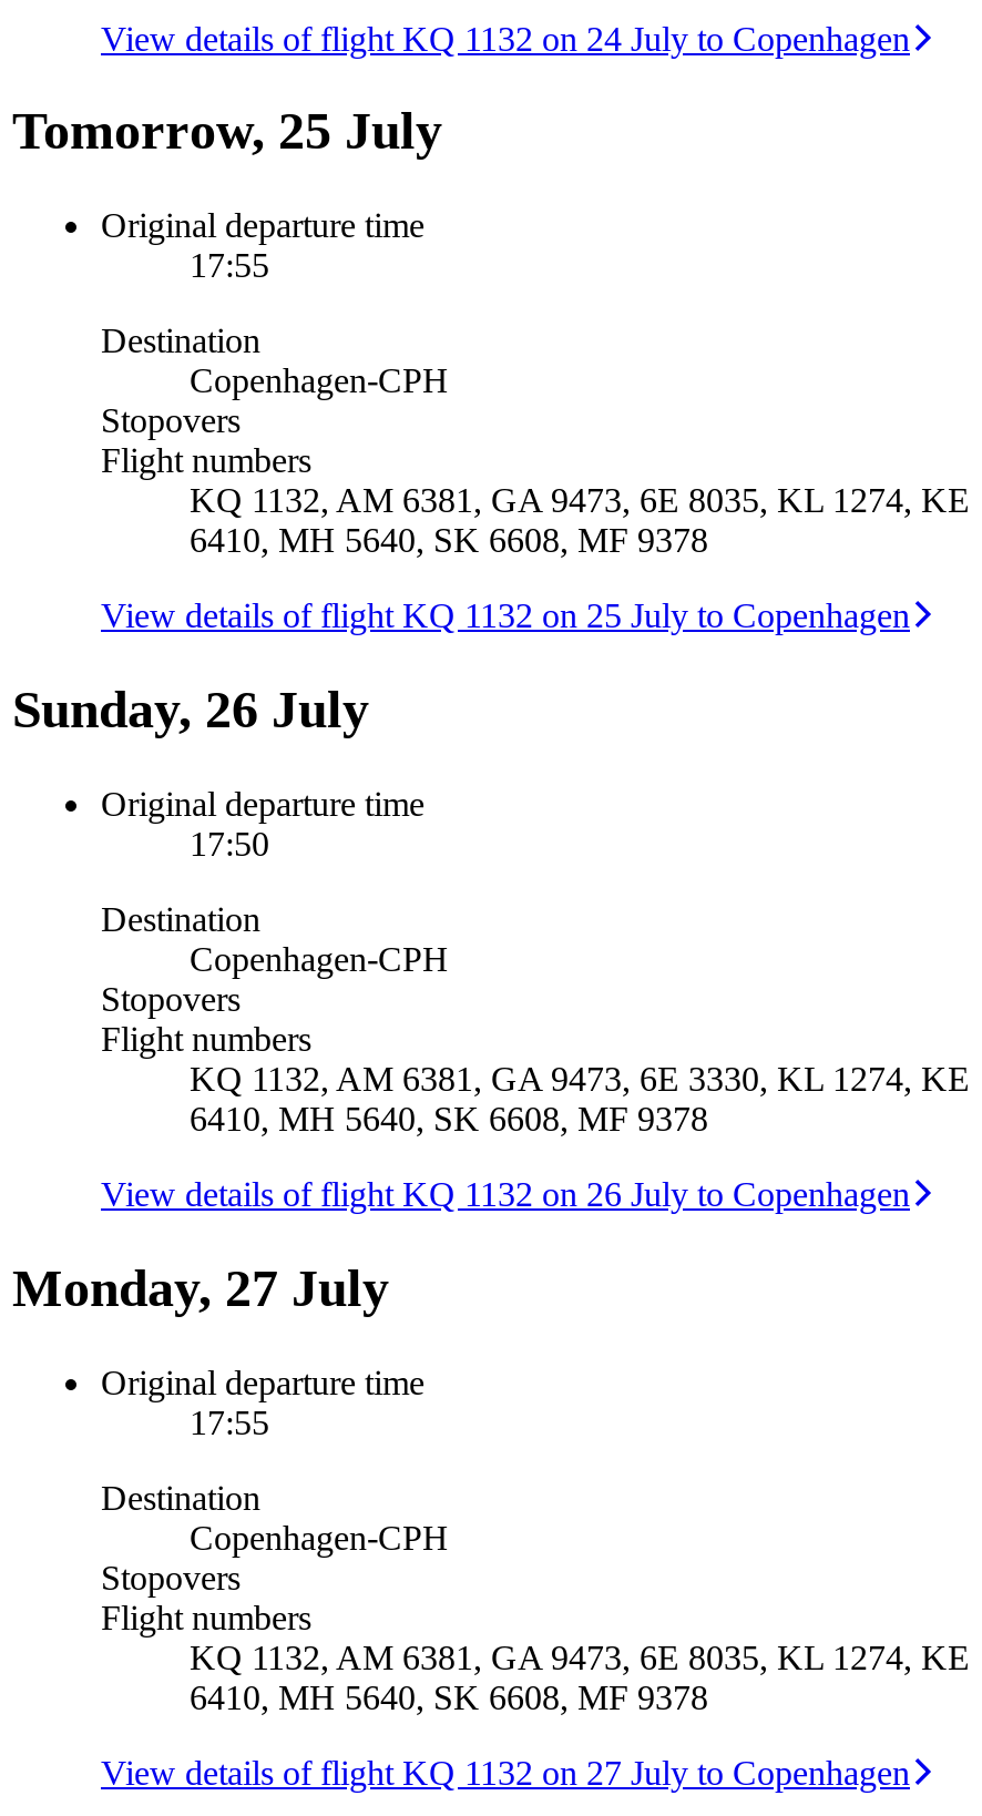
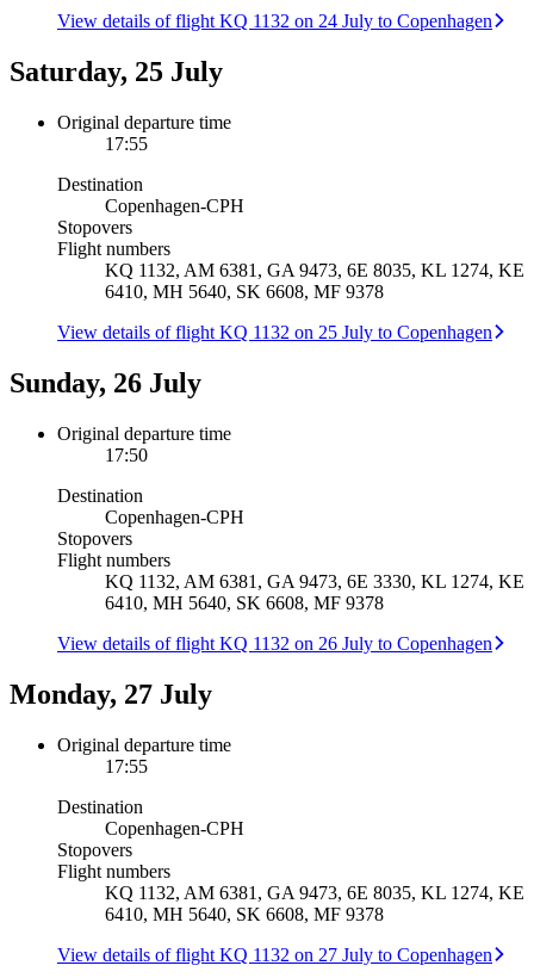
[12,103,442,161] Tomorrow, 25 July -> [10,56,223,87] Saturday, 25 July

